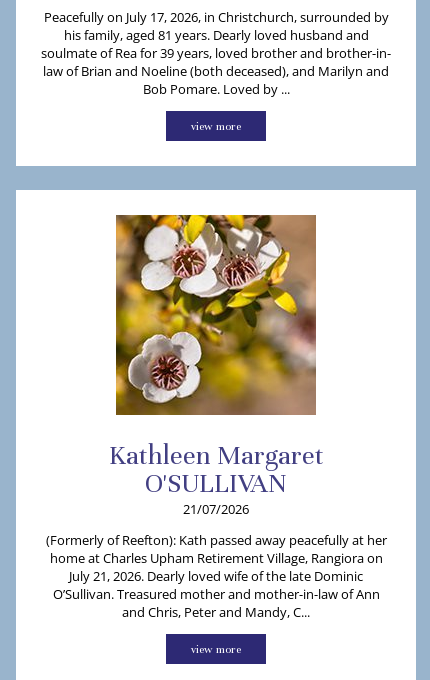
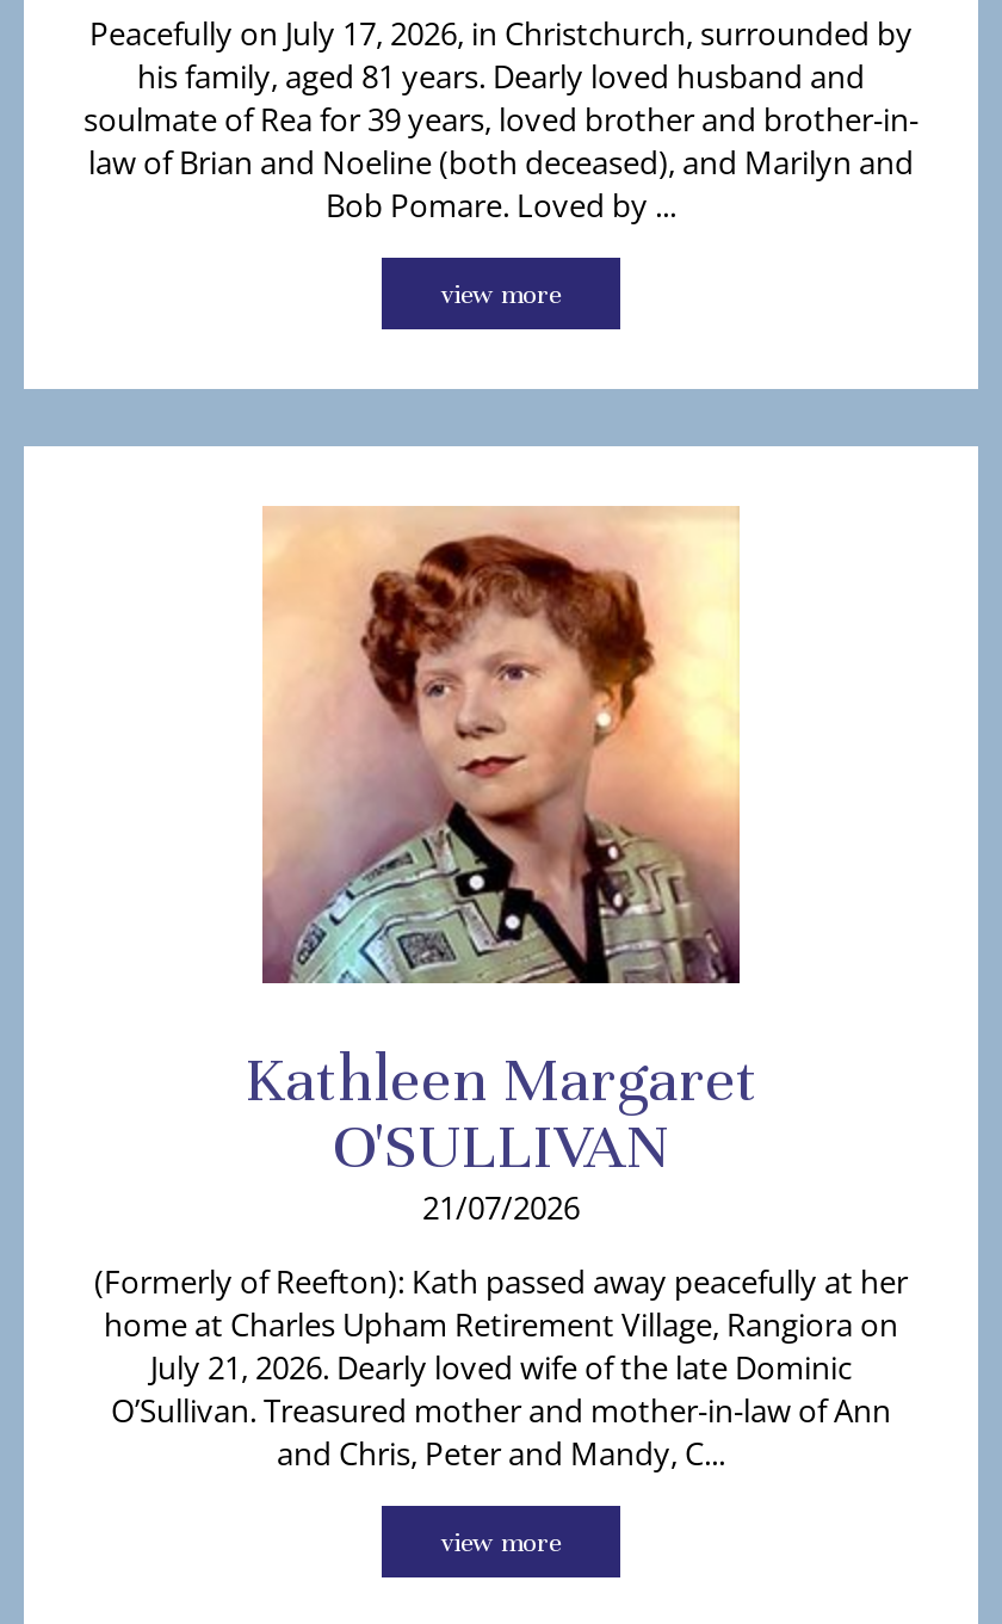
[115,214,317,416] [image] -> [260,506,742,986] [image]

